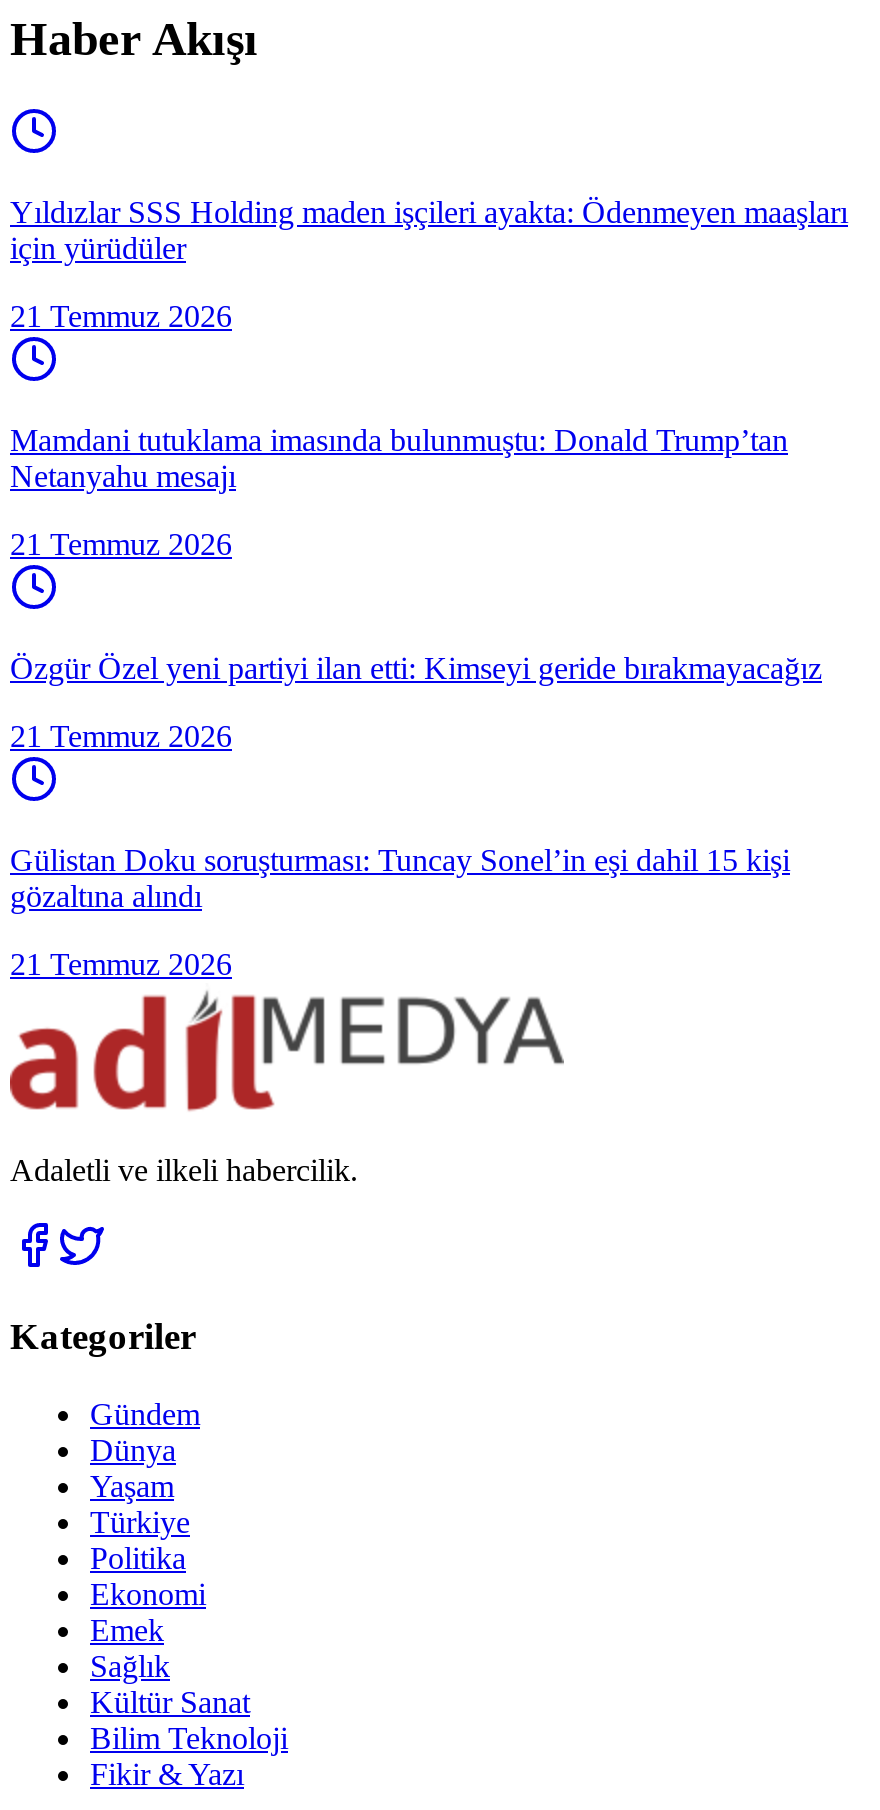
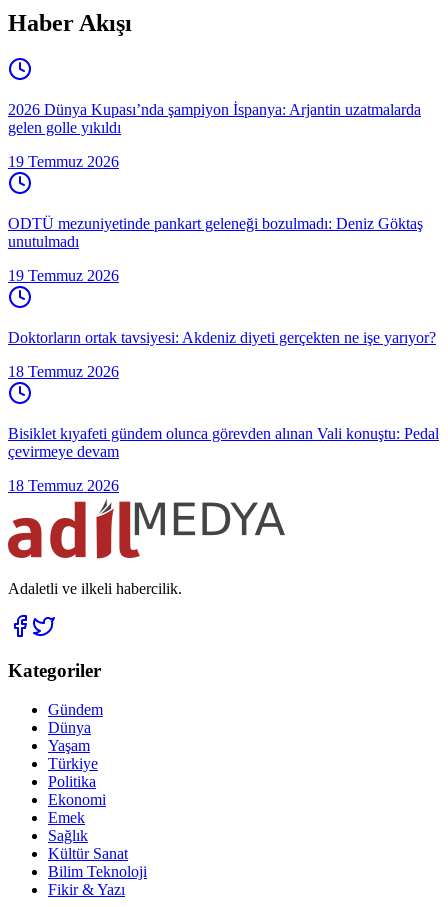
[10,196,848,266] Yıldızlar SSS Holding maden işçileri ayakta: Ödenmeyen maaşları | için yürüdüler -> [8,100,421,135] 2026 Dünya Kupası’nda şampiyon İspanya: Arjantin uzatmalarda | gelen golle yıkıldı
[10,300,232,334] 21 Temmuz 2026 -> [8,152,119,169] 19 Temmuz 2026
[10,424,788,494] Mamdani tutuklama imasında bulunmuştu: Donald Trump’tan | Netanyahu mesajı -> [8,214,423,249] ODTÜ mezuniyetinde pankart geleneği bozulmadı: Deniz Göktaş | unutulmadı
[10,528,232,562] 21 Temmuz 2026 -> [8,266,119,283] 19 Temmuz 2026
[10,652,822,686] Özgür Özel yeni partiyi ilan etti: Kimseyi geride bırakmayacağız -> [8,328,436,345] Doktorların ortak tavsiyesi: Akdeniz diyeti gerçekten ne işe yarıyor?
[10,720,232,754] 21 Temmuz 2026 -> [8,362,119,379] 18 Temmuz 2026
[10,844,790,914] Gülistan Doku soruşturması: Tuncay Sonel’in eşi dahil 15 kişi | gözaltına alındı -> [8,424,439,459] Bisiklet kıyafeti gündem olunca görevden alınan Vali konuştu: Pedal | çevirmeye devam
[10,948,232,982] 21 Temmuz 2026 -> [8,476,119,493] 18 Temmuz 2026

